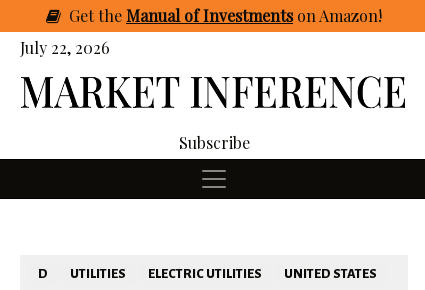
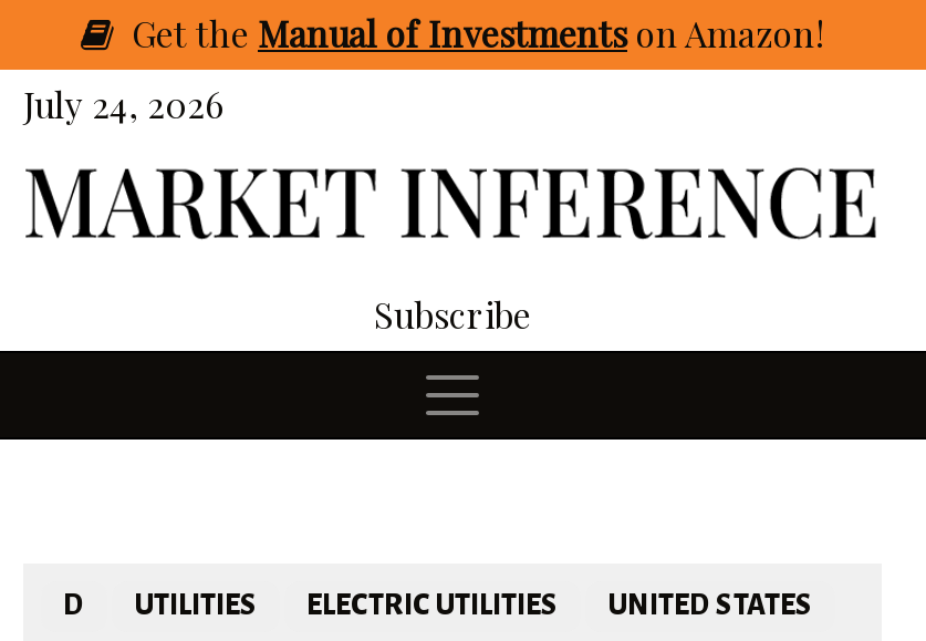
[20,37,110,58] July 22, 2026 -> [23,81,225,127] July 24, 2026

